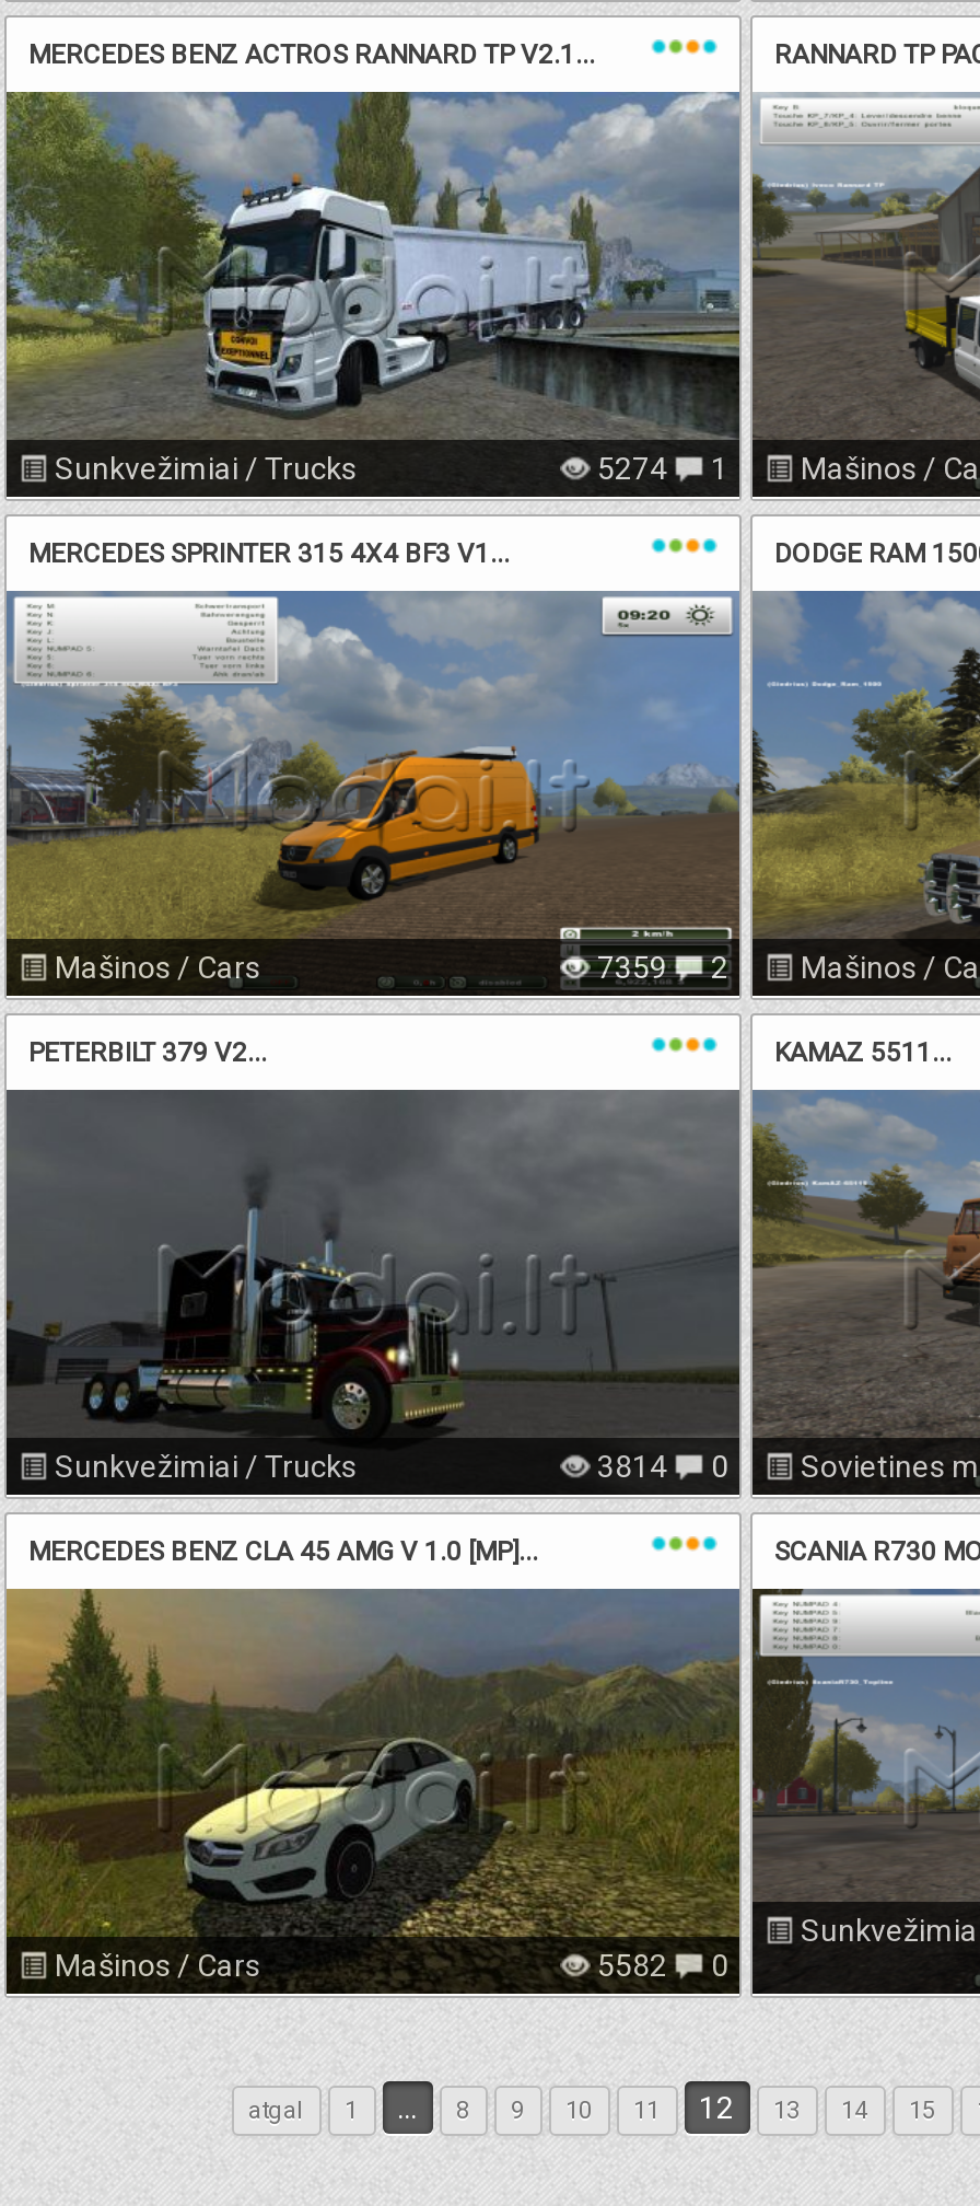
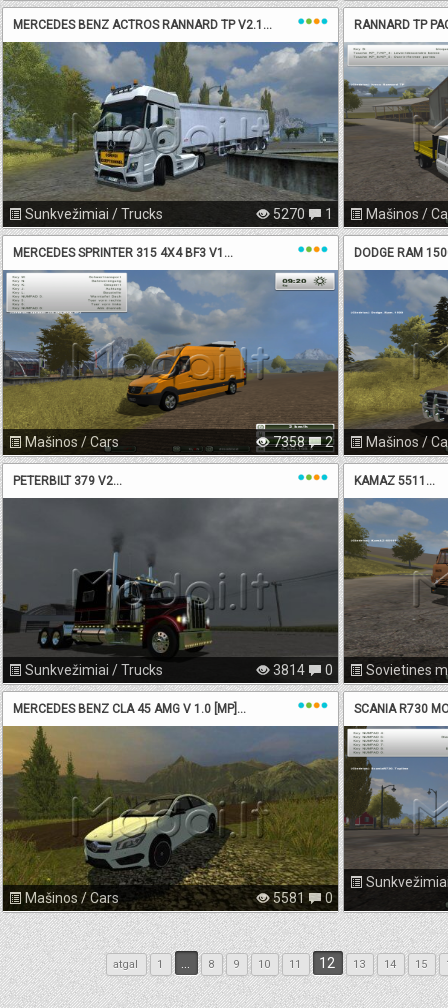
[591,452,674,487] 5274 -> [270,206,308,222] 5270
[591,951,674,986] 7359 -> [270,434,308,450] 7358
[591,1949,728,1984] 5582 0 -> [270,890,333,906] 5581 0

